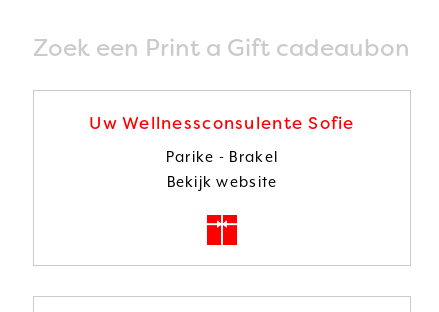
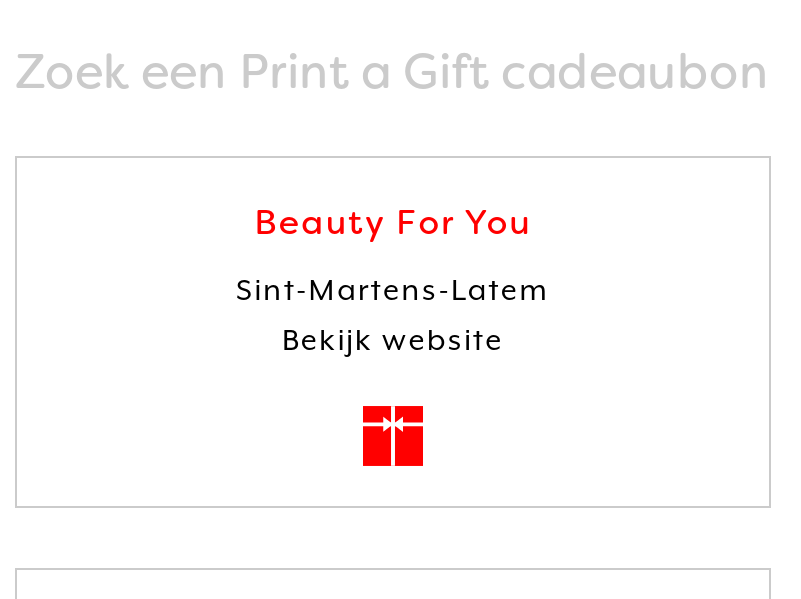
[89,112,355,134] Uw Wellnessconsulente Sofie -> [254,201,532,245] Beauty For You
[166,148,278,165] Parike - Brakel -> [236,273,550,307] Sint-Martens-Latem

